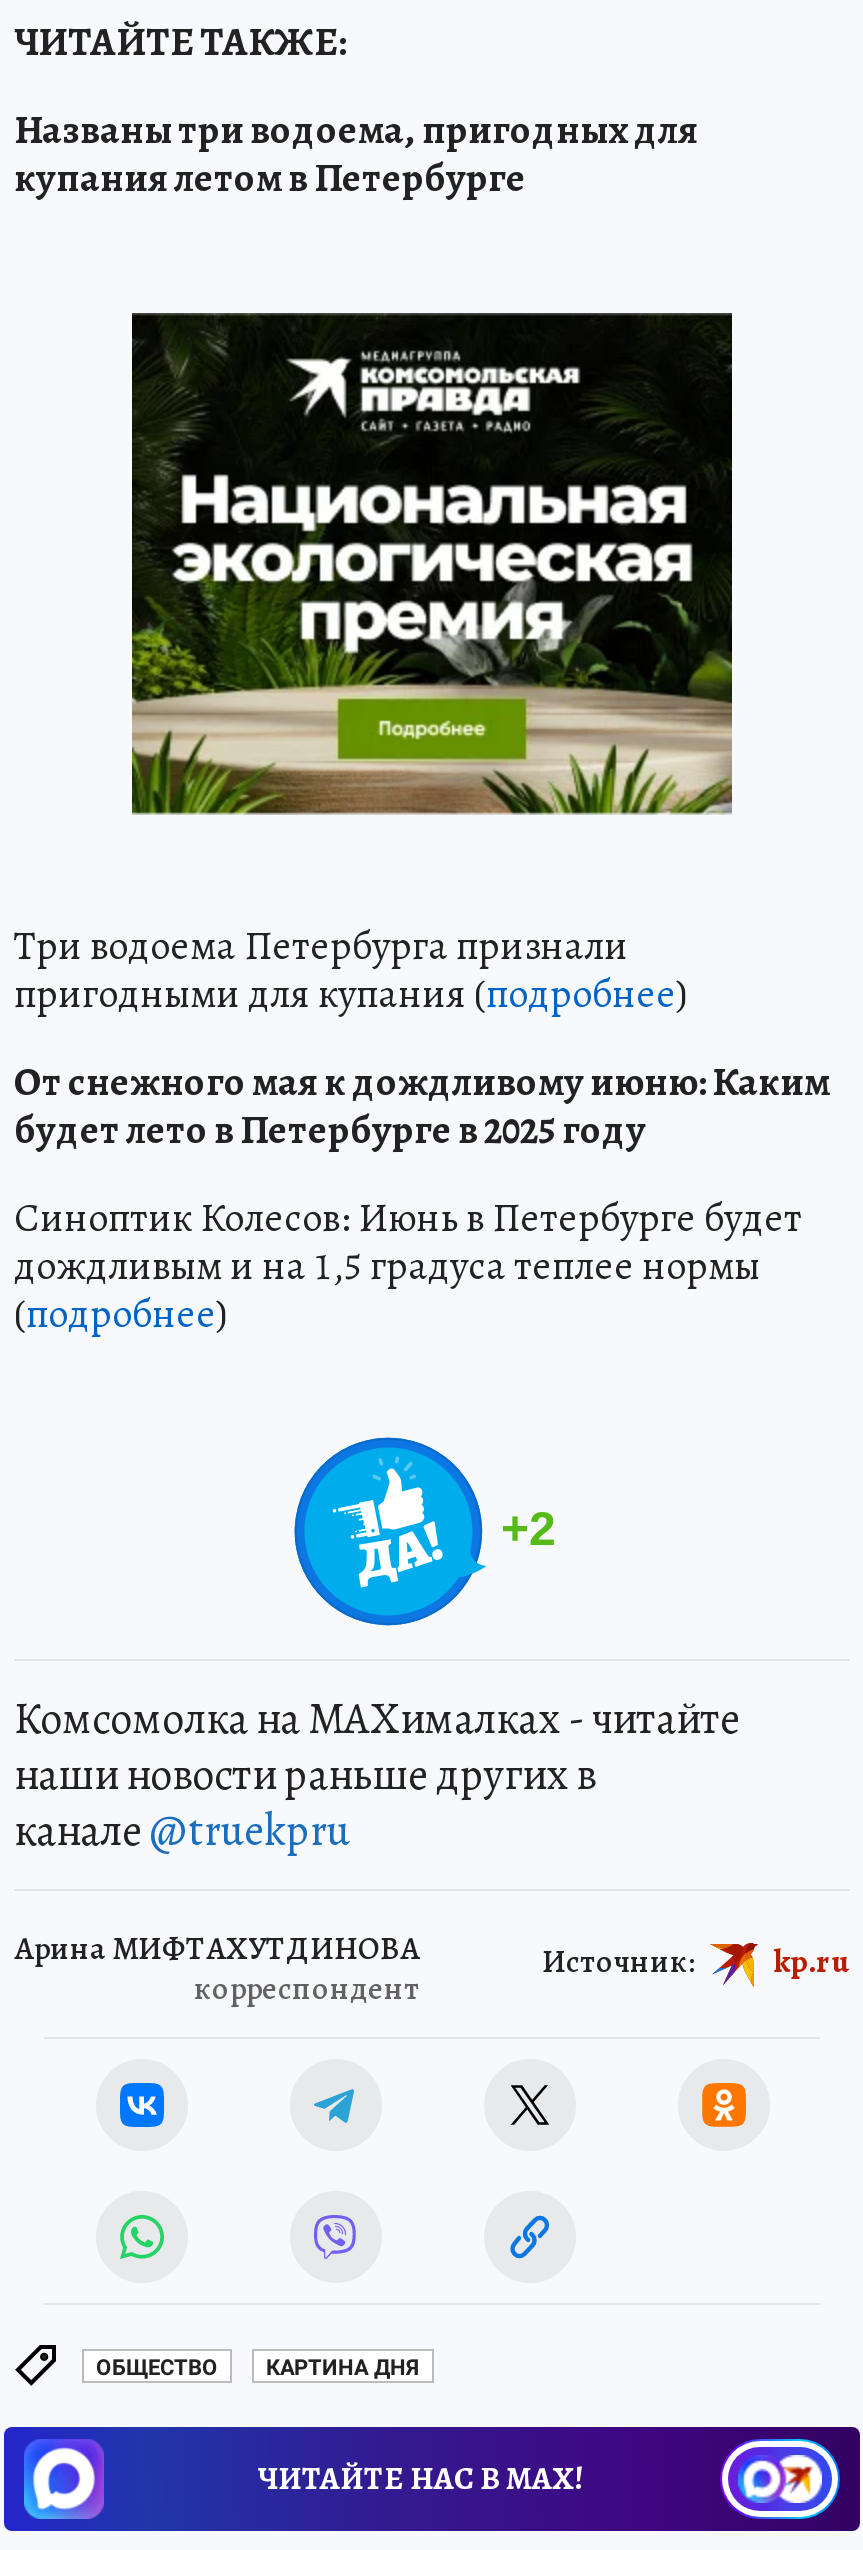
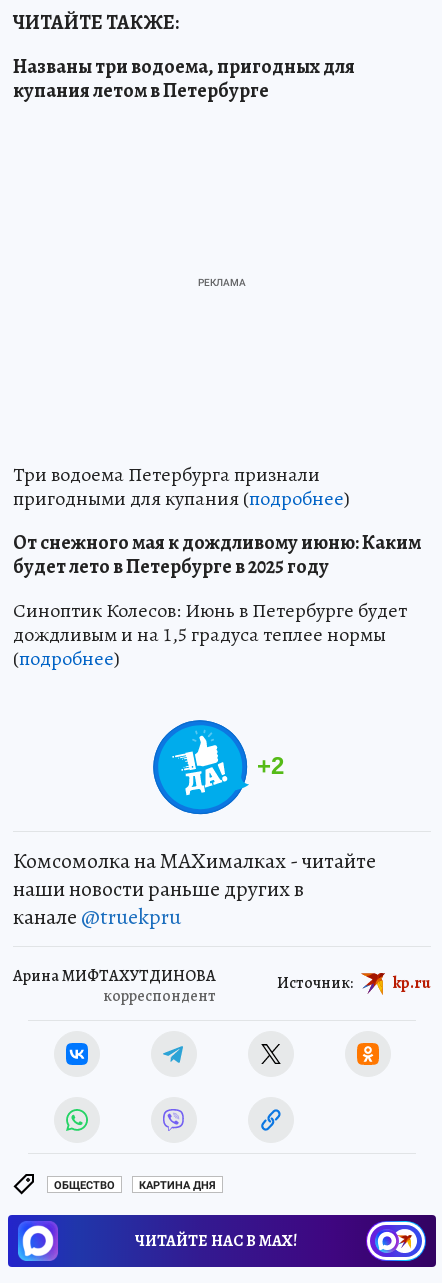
[130,311,734,817] [image] -> none

